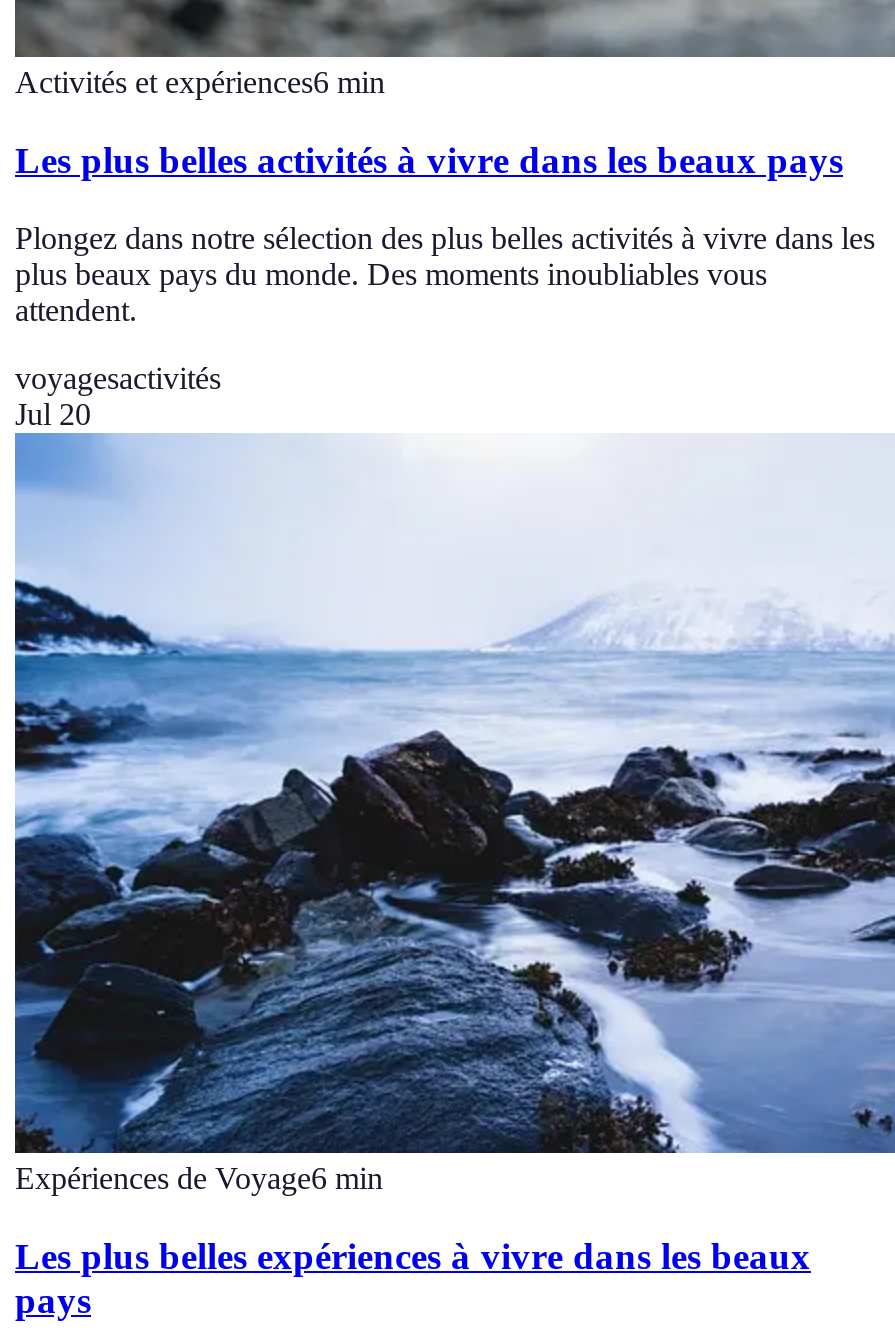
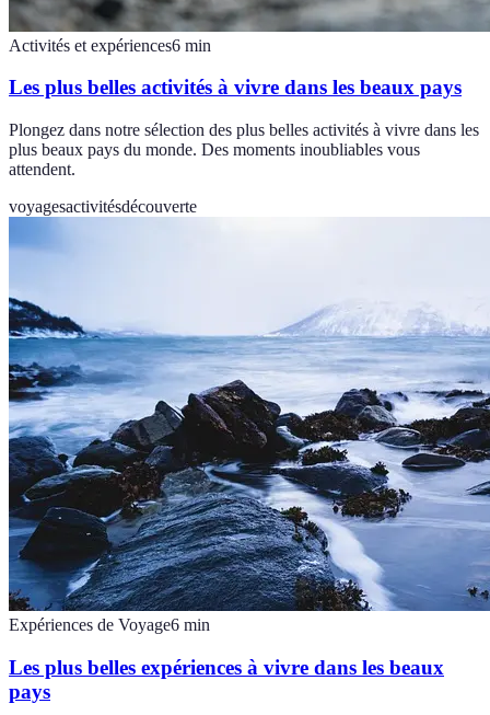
[15,360,221,430] voyagesactivités | Jul 20 -> [9,197,197,216] voyagesactivitésdécouverte

